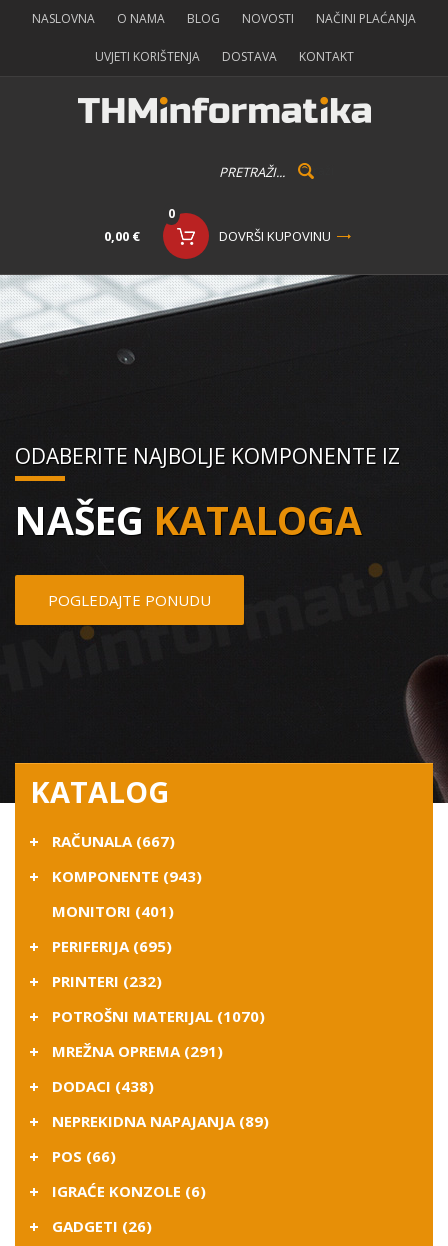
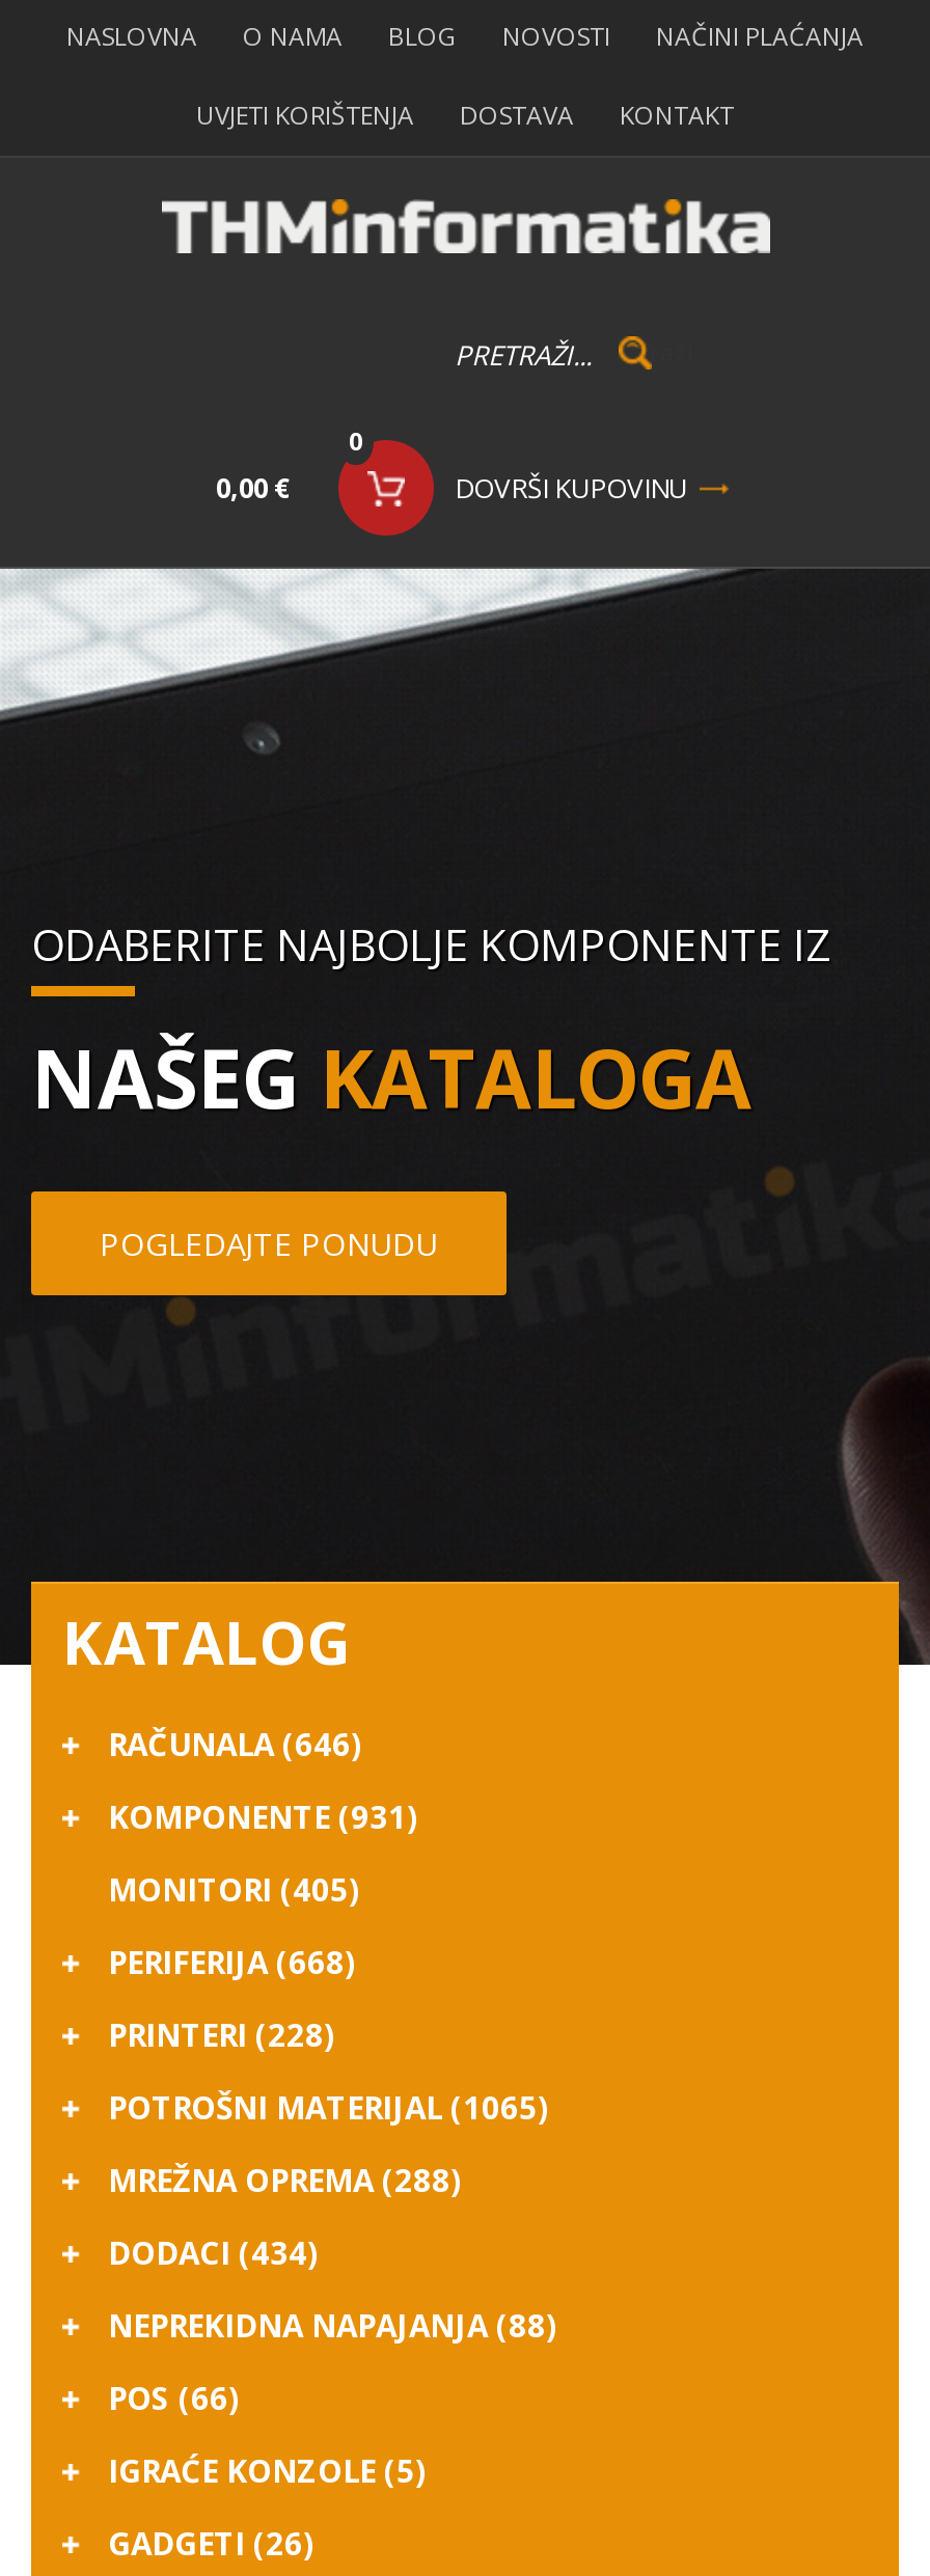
[52,831,175,851] RAČUNALA (667) -> [108,1724,363,1765] RAČUNALA (646)
[52,866,202,886] KOMPONENTE (943) -> [108,1796,419,1838] KOMPONENTE (931)
[52,901,174,921] MONITORI (401) -> [108,1869,361,1911] MONITORI (405)
[52,936,172,956] PERIFERIJA (695) -> [108,1942,357,1983] PERIFERIJA (668)
[52,971,162,991] PRINTERI (232) -> [108,2014,336,2056] PRINTERI (228)
[52,1006,265,1026] POTROŠNI MATERIJAL (1070) -> [108,2087,550,2128] POTROŠNI MATERIJAL (1065)
[52,1041,223,1061] MREŽNA OPREMA (291) -> [108,2160,463,2201] MREŽNA OPREMA (288)
[52,1076,154,1096] DODACI (438) -> [108,2232,320,2274] DODACI (434)
[52,1111,269,1131] NEPREKIDNA NAPAJANJA (89) -> [108,2305,558,2346] NEPREKIDNA NAPAJANJA (88)
[52,1181,206,1201] IGRAĆE KONZOLE (6) -> [108,2450,428,2492] IGRAĆE KONZOLE (5)

